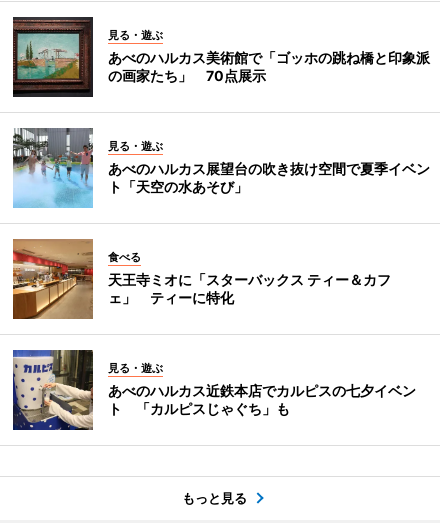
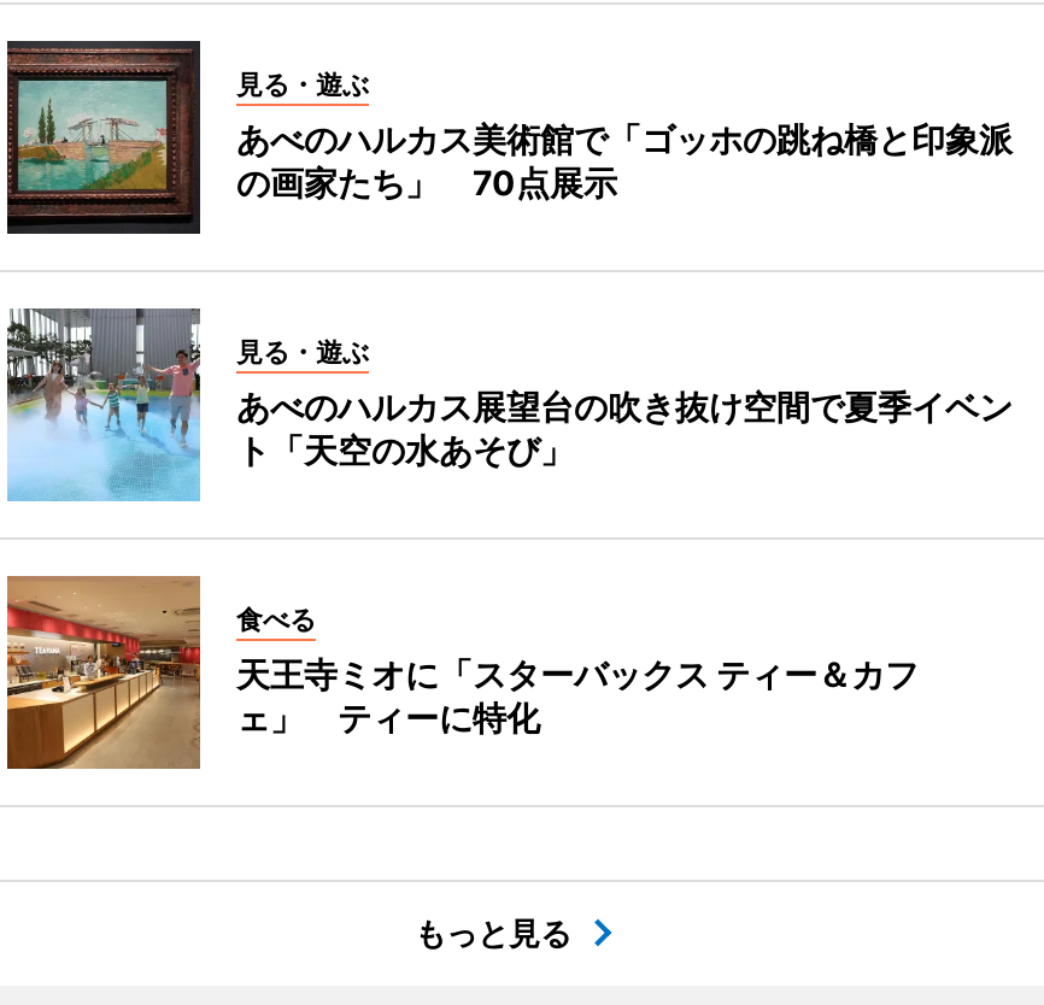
[12,349,416,431] [image] | 見る・遊ぶ | あべのハルカス近鉄本店でカルピスの七夕イベン | ト 「カルピスじゃぐち」も -> none

